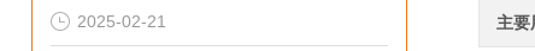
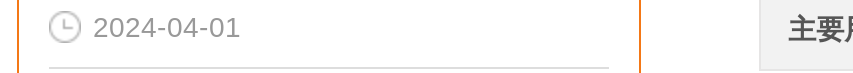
[77,12,166,31] 2025-02-21 -> [93,11,241,43] 2024-04-01

